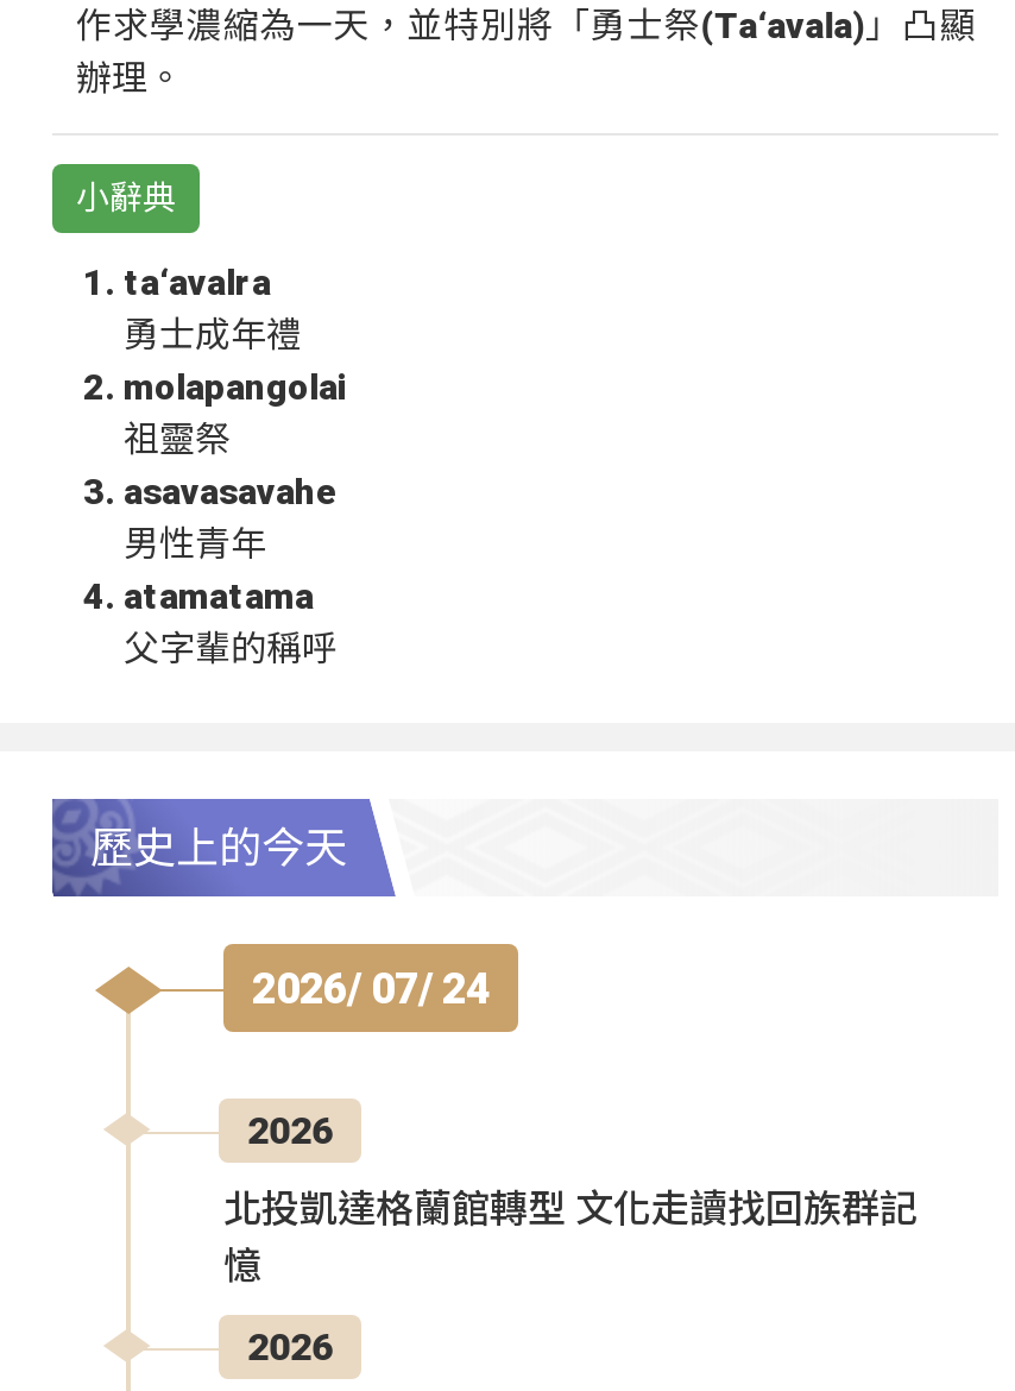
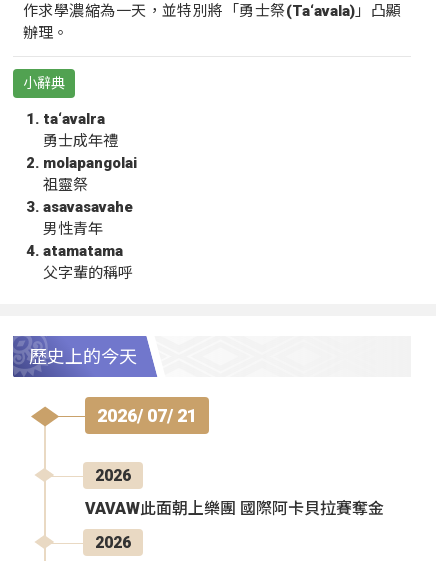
[252,964,490,1014] 2026/ 07/ 24 -> [97,405,197,426] 2026/ 07/ 21
[223,1188,918,1290] 北投凱達格蘭館轉型 文化走讀找回族群記 | 憶 -> [85,499,384,518] VAVAW此面朝上樂團 國際阿卡貝拉賽奪金

